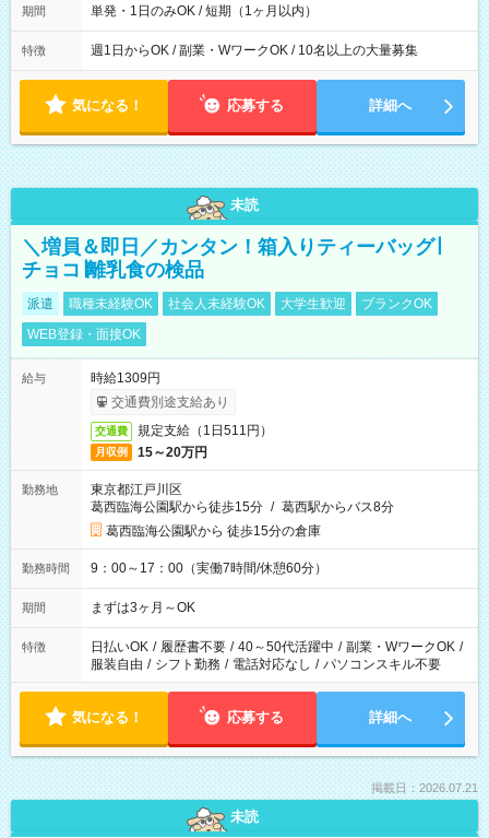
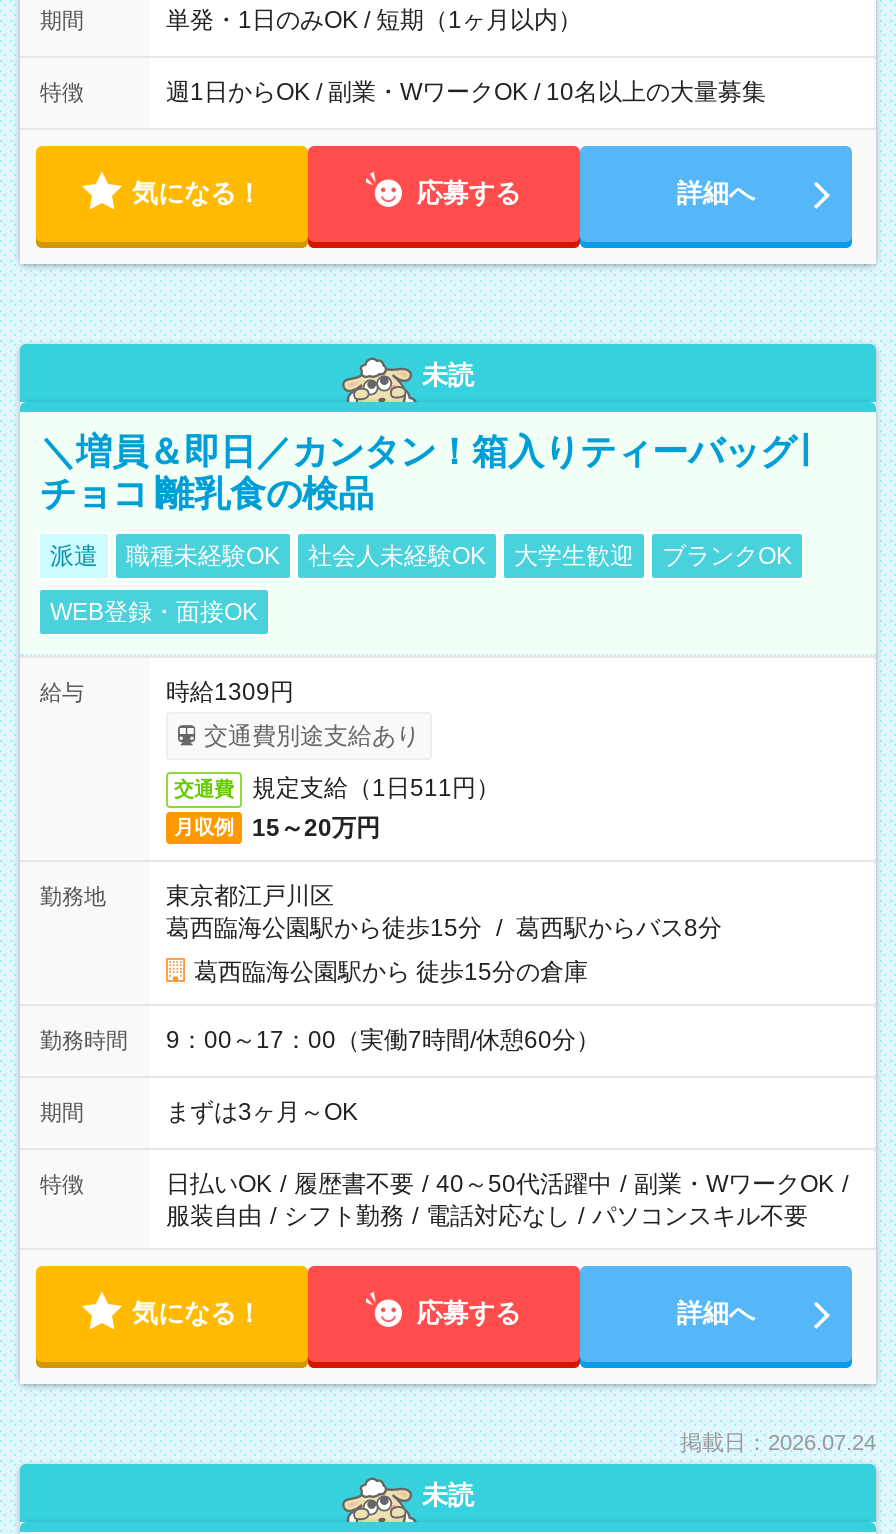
[371,781,478,794] 掲載日：2026.07.21 -> [680,1430,876,1454] 掲載日：2026.07.24

